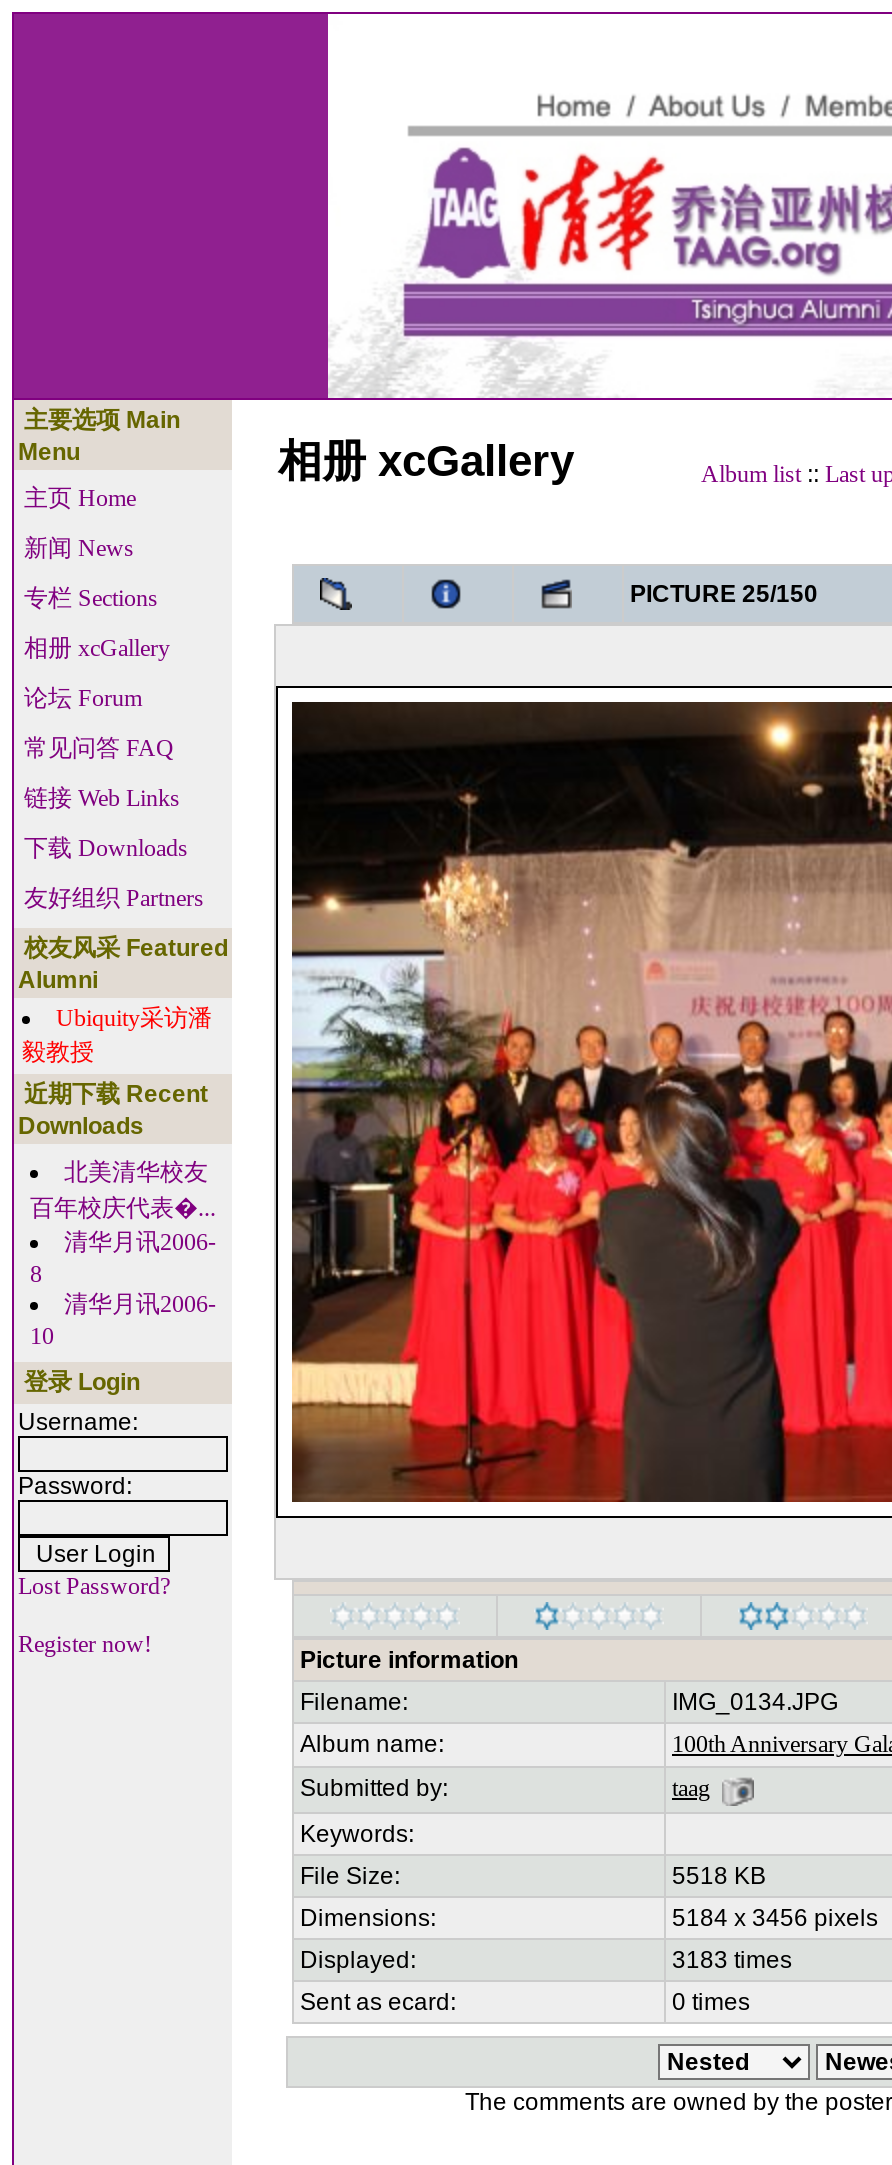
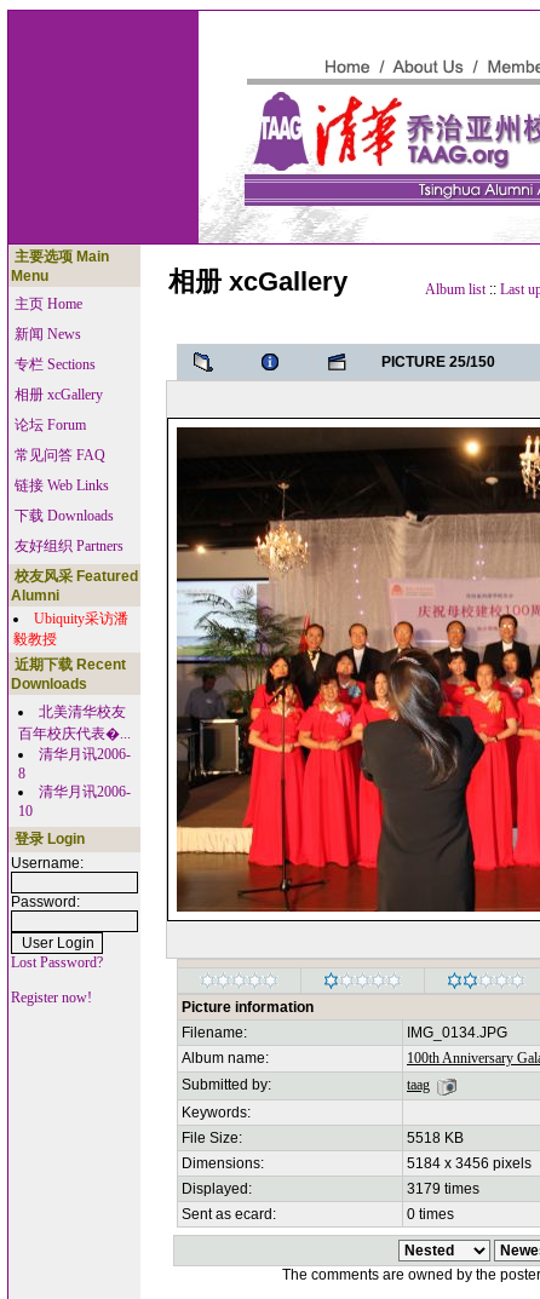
[672,1946,792,1974] 3183 times -> [407,1180,479,1197] 3179 times

